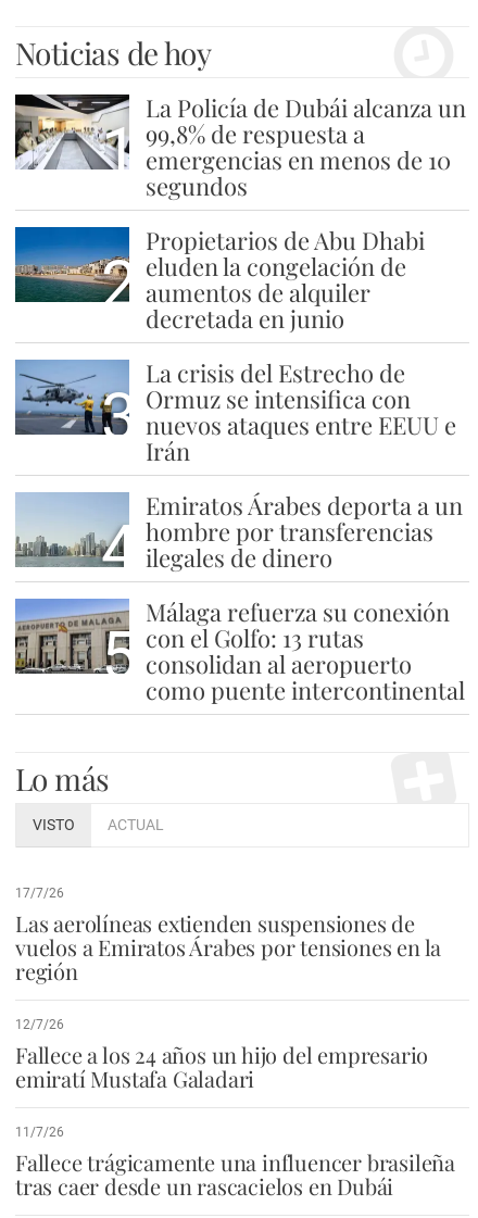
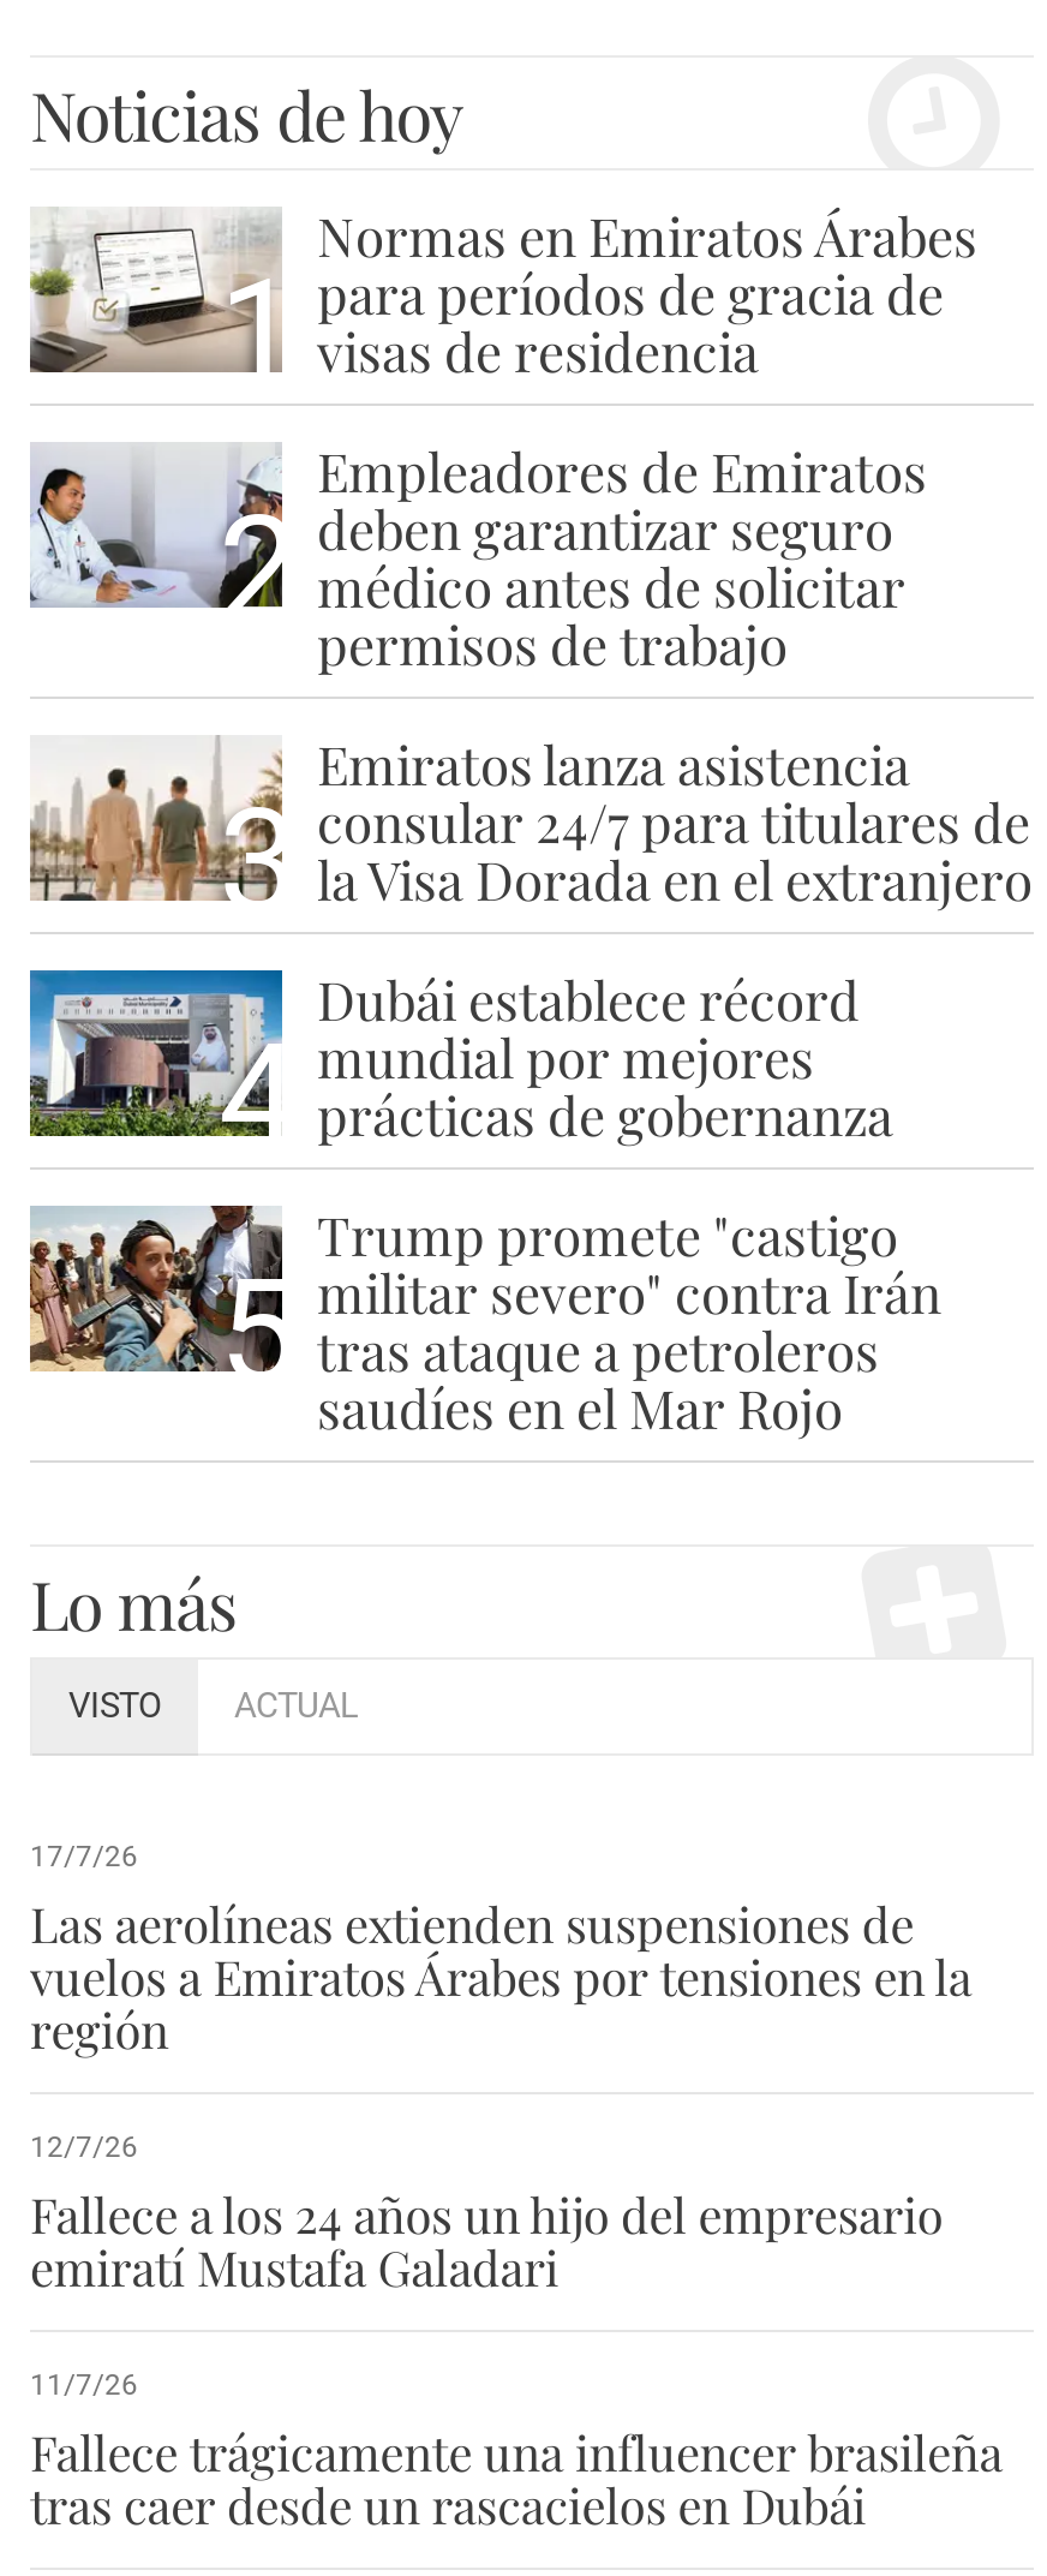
[14,91,466,202] [image] | La Policía de Dubái alcanza un | 99,8% de respuesta a | emergencias en menos de 10 | segundos -> [28,199,977,386] [image] | Normas en Emiratos Árabes | para períodos de gracia de | visas de residencia
[14,224,424,335] [image] | Propietarios de Abu Dhabi | eluden la congelación de | aumentos de alquiler | decretada en junio -> [28,434,927,679] [image] | Empleadores de Emiratos | deben garantizar seguro | médico antes de solicitar | permisos de trabajo
[14,356,456,467] [image] | La crisis del Estrecho de | Ormuz se intensifica con | nuevos ataques entre EEUU e | Irán -> [28,728,1033,915] [image] | Emiratos lanza asistencia | consular 24/7 para titulares de | la Visa Dorada en el extranjero
[14,489,462,574] [image] | Emiratos Árabes deporta a un | hombre por transferencias | ilegales de dinero -> [28,963,893,1150] [image] | Dubái establece récord | mundial por mejores | prácticas de gobernanza
[14,595,464,706] [image] | Málaga refuerza su conexión | con el Golfo: 13 rutas | consolidan al aeropuerto | como puente intercontinental -> [28,1198,941,1443] [image] | Trump promete "castigo | militar severo" contra Irán | tras ataque a petroleros | saudíes en el Mar Rojo

